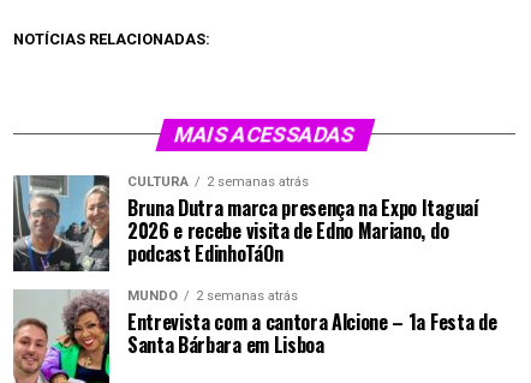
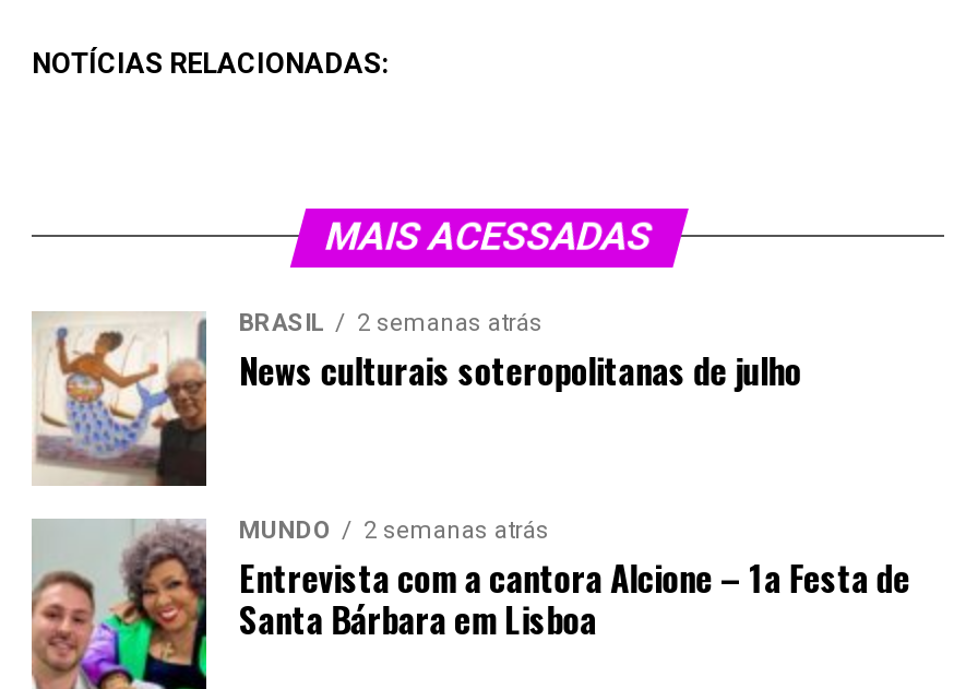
[12,174,189,273] [image] | CULTURA -> [32,309,324,488] [image] | BRASIL
[127,193,479,267] Bruna Dutra marca presença na Expo Itaguaí | 2026 e recebe visita de Edno Mariano, do | podcast EdinhoTáOn -> [239,344,801,396] News culturais soteropolitanas de julho

